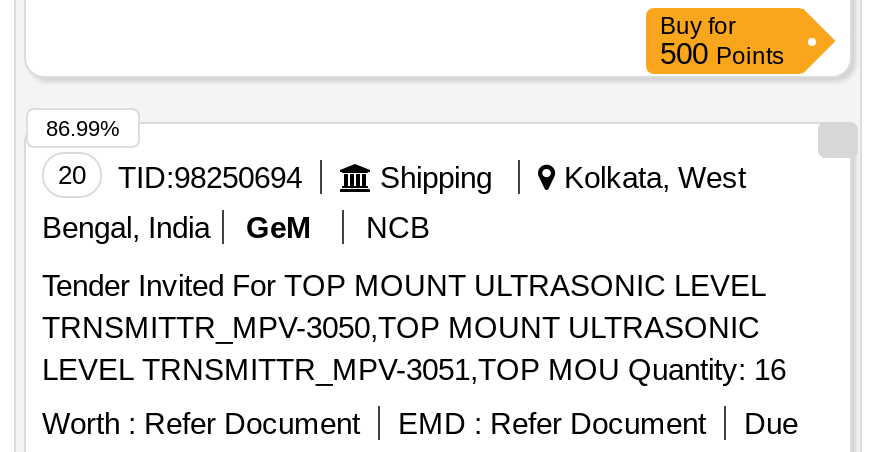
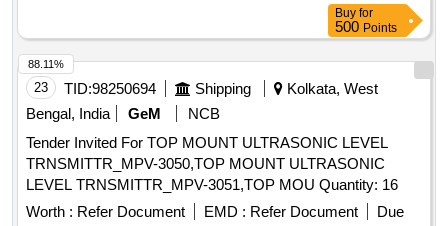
[46,116,120,140] 86.99% -> [28,58,64,70] 88.11%
[58,160,302,194] 20 TID:98250694 -> [34,80,156,97] 23 TID:98250694

